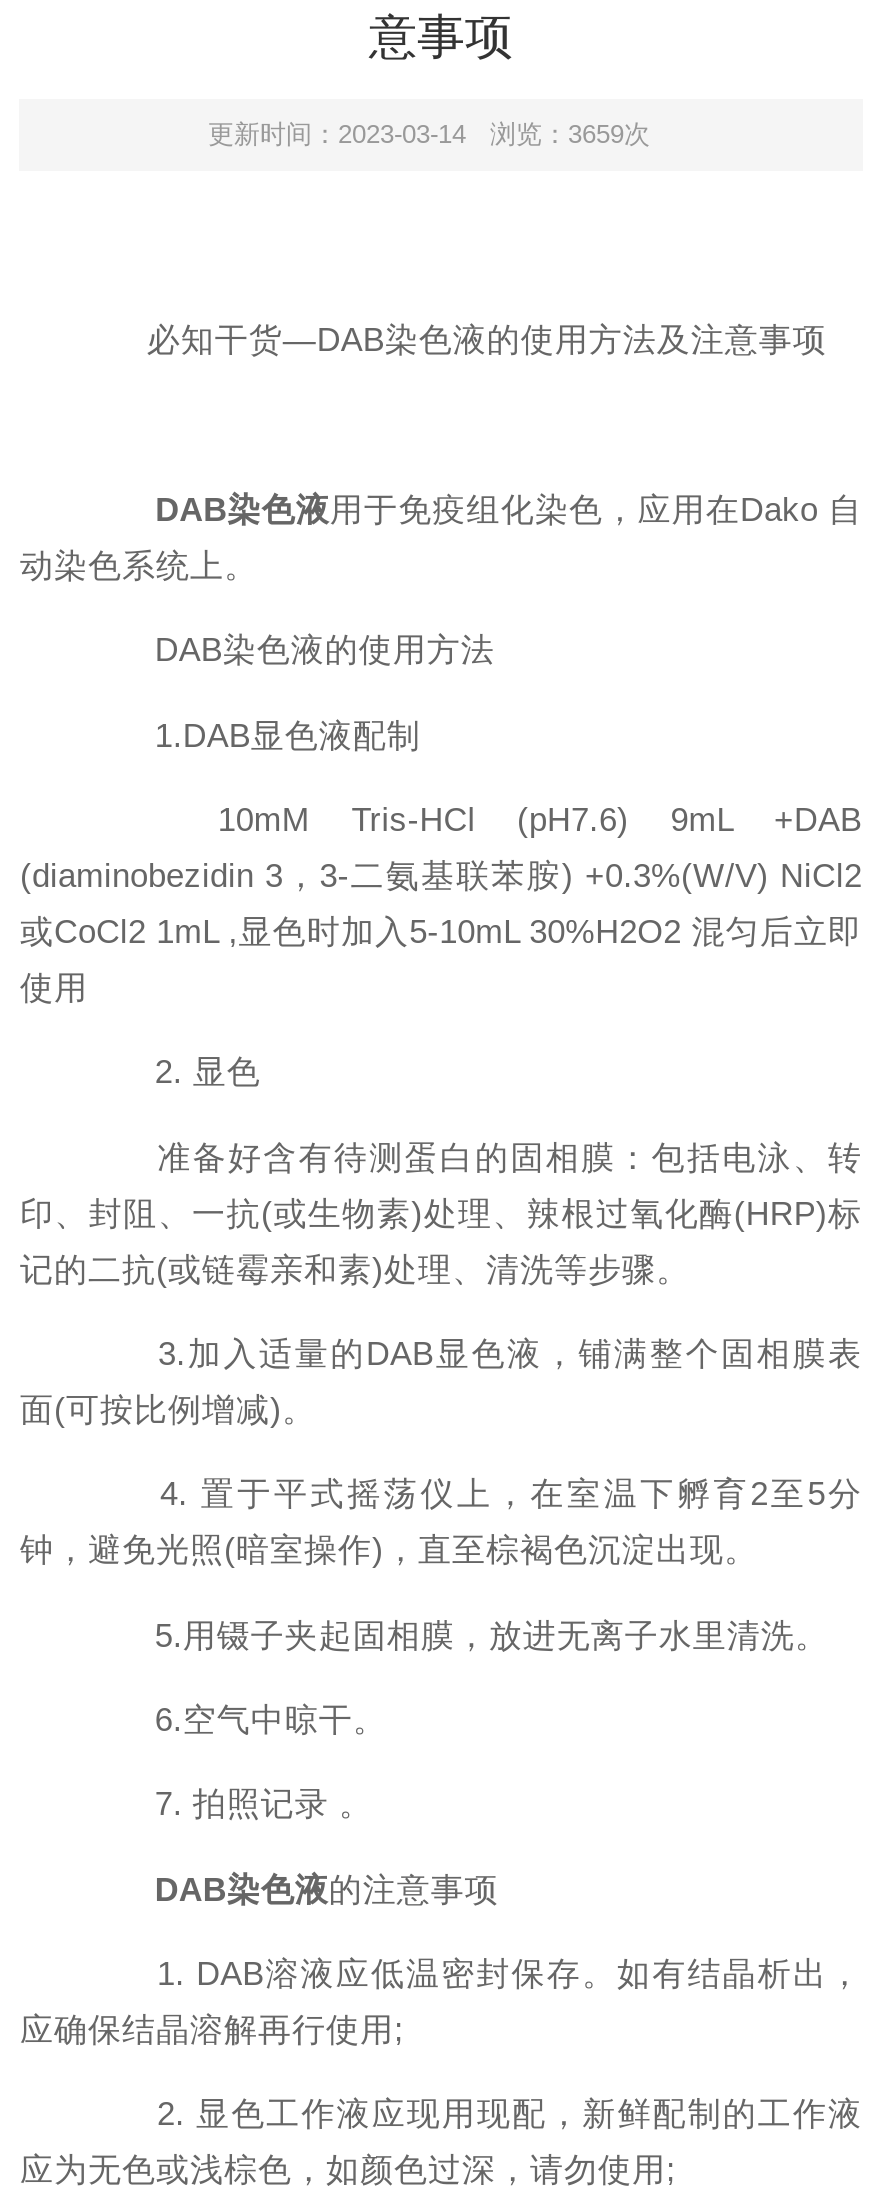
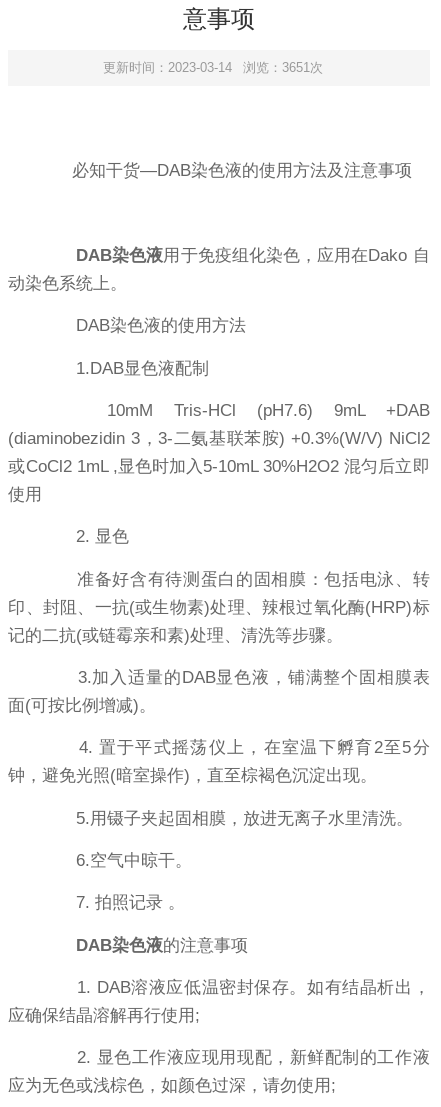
[208,120,650,150] 更新时间：2023-03-14 浏览：3659次 -> [102,60,323,75] 更新时间：2023-03-14 浏览：3651次

